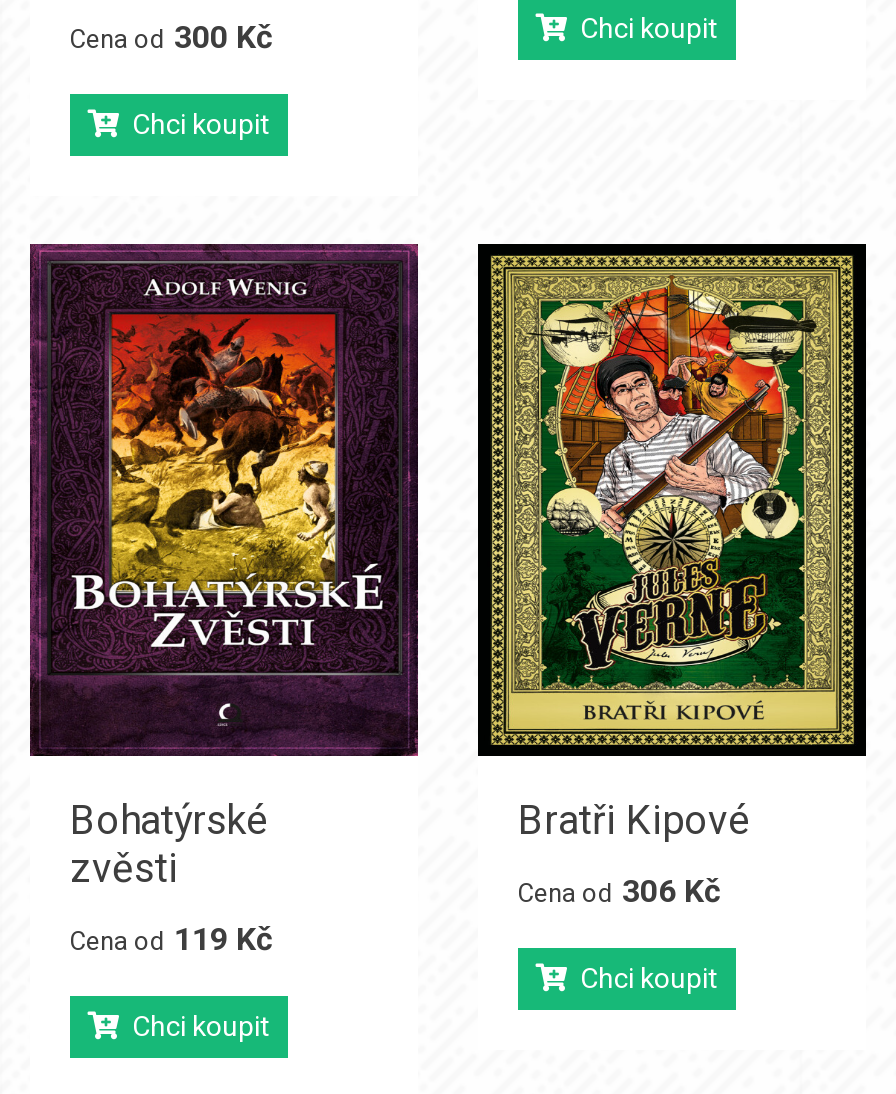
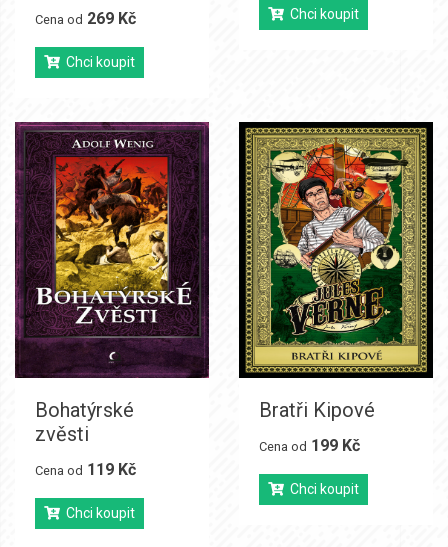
[70,18,272,56] Cena od 300 Kč -> [35,9,136,28] Cena od 269 Kč
[518,872,720,910] Cena od 306 Kč -> [259,436,360,455] Cena od 199 Kč

